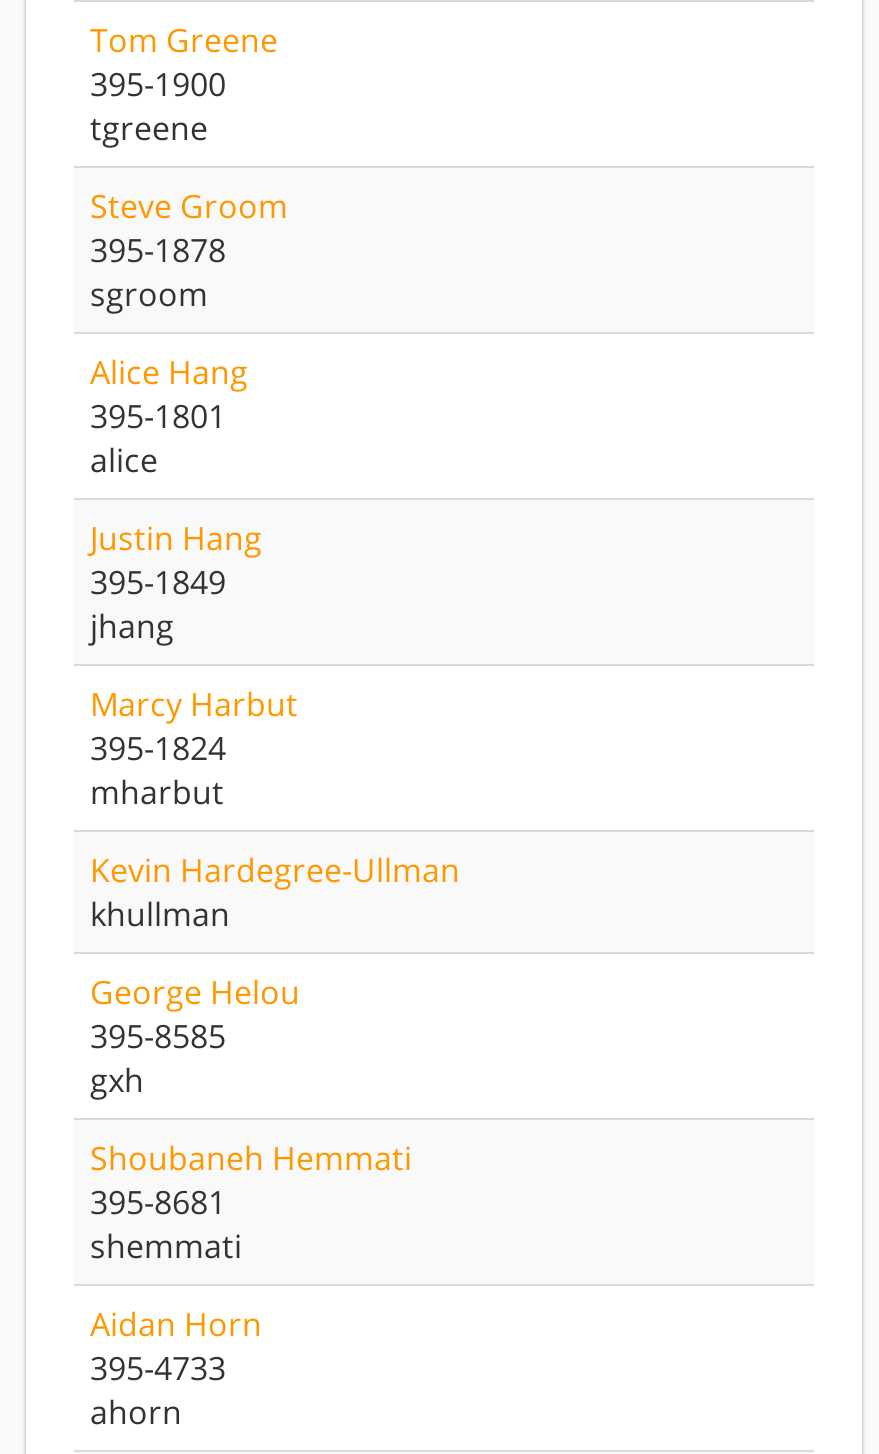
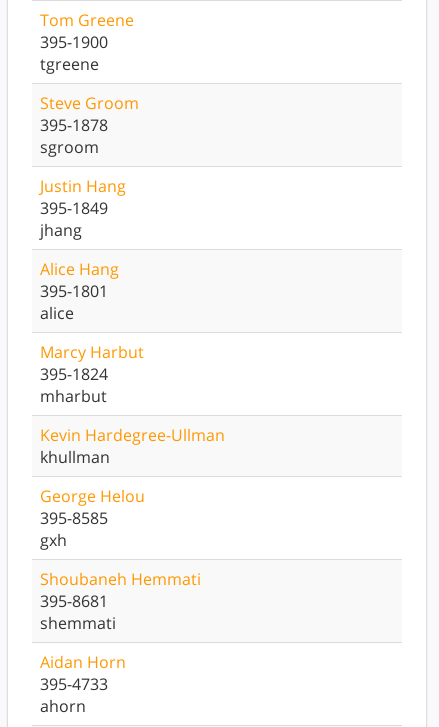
moved [90,350,248,482] -> [40,258,119,324]: Alice Hang | 395-1801 | alice
moved [90,516,262,648] -> [40,175,126,241]: Justin Hang | 395-1849 | jhang

